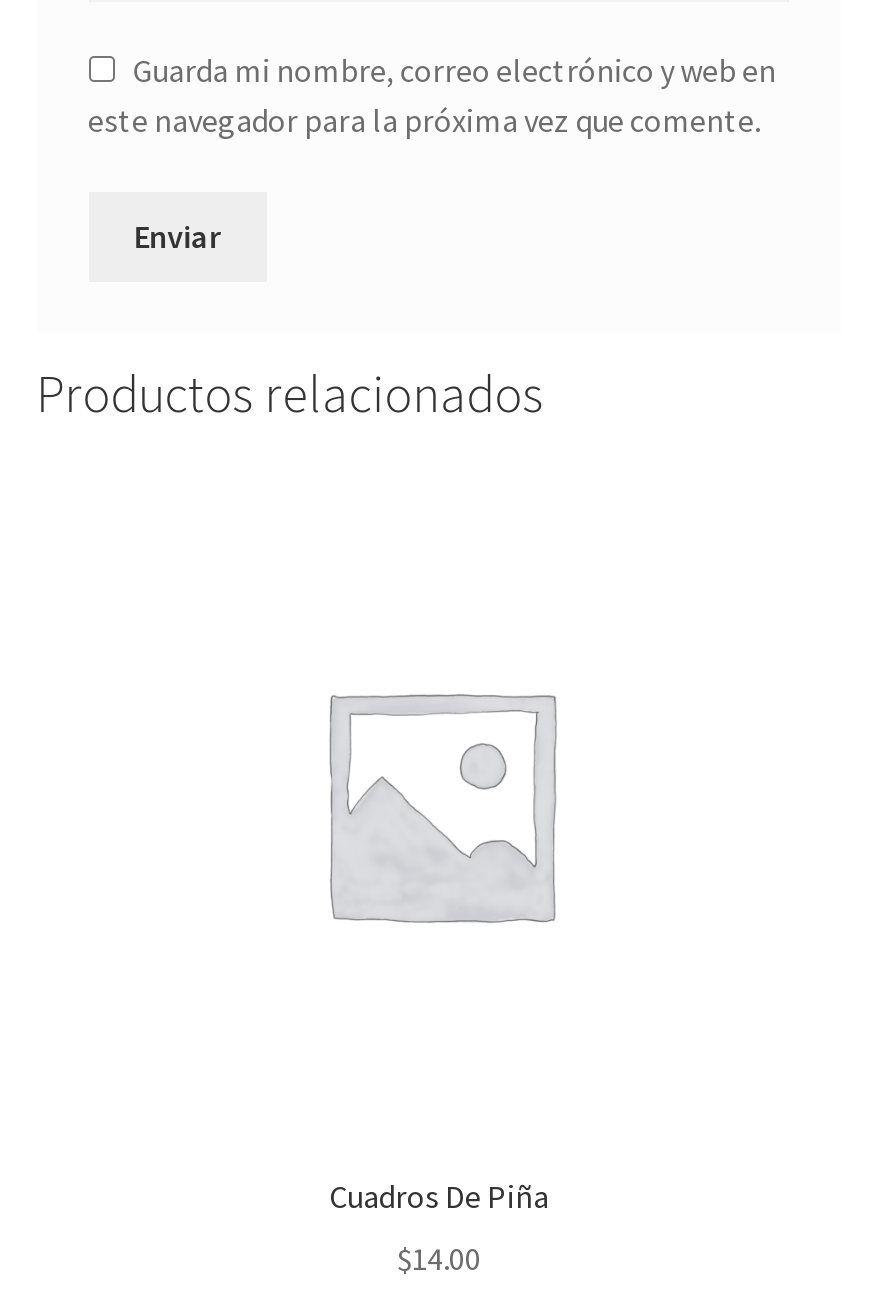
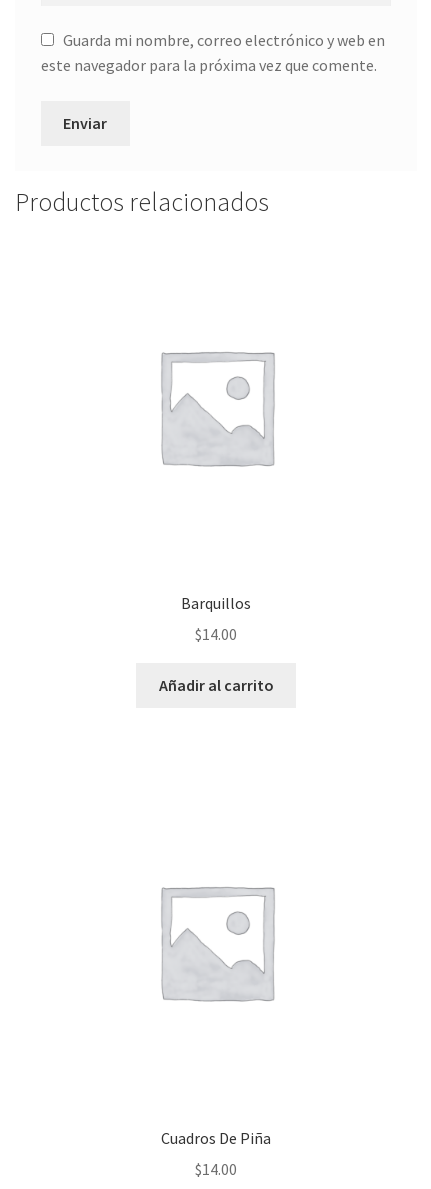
none -> [158,593,273,695] Barquillos | $14.00 | Añadir al carrito

